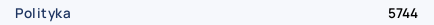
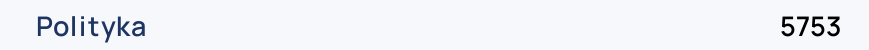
[388,3,418,21] 5744 -> [780,7,842,43] 5753

